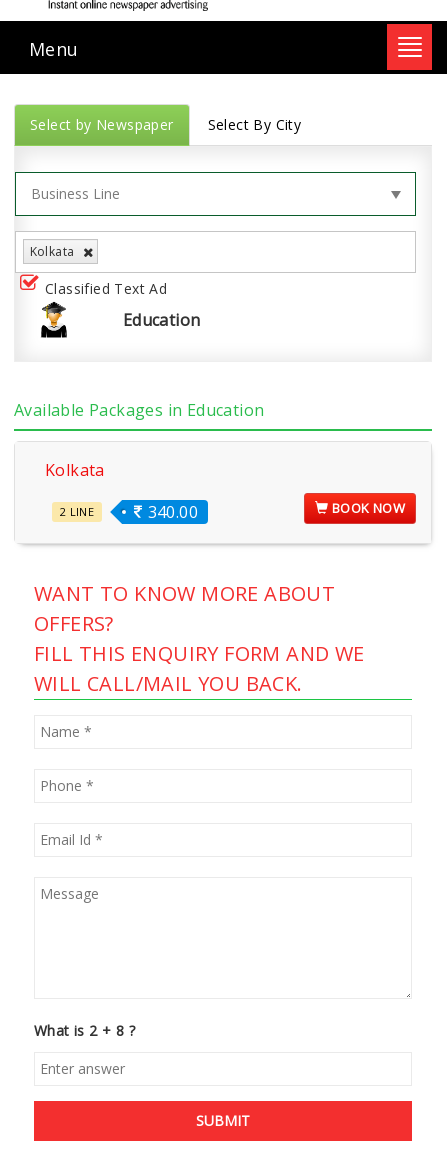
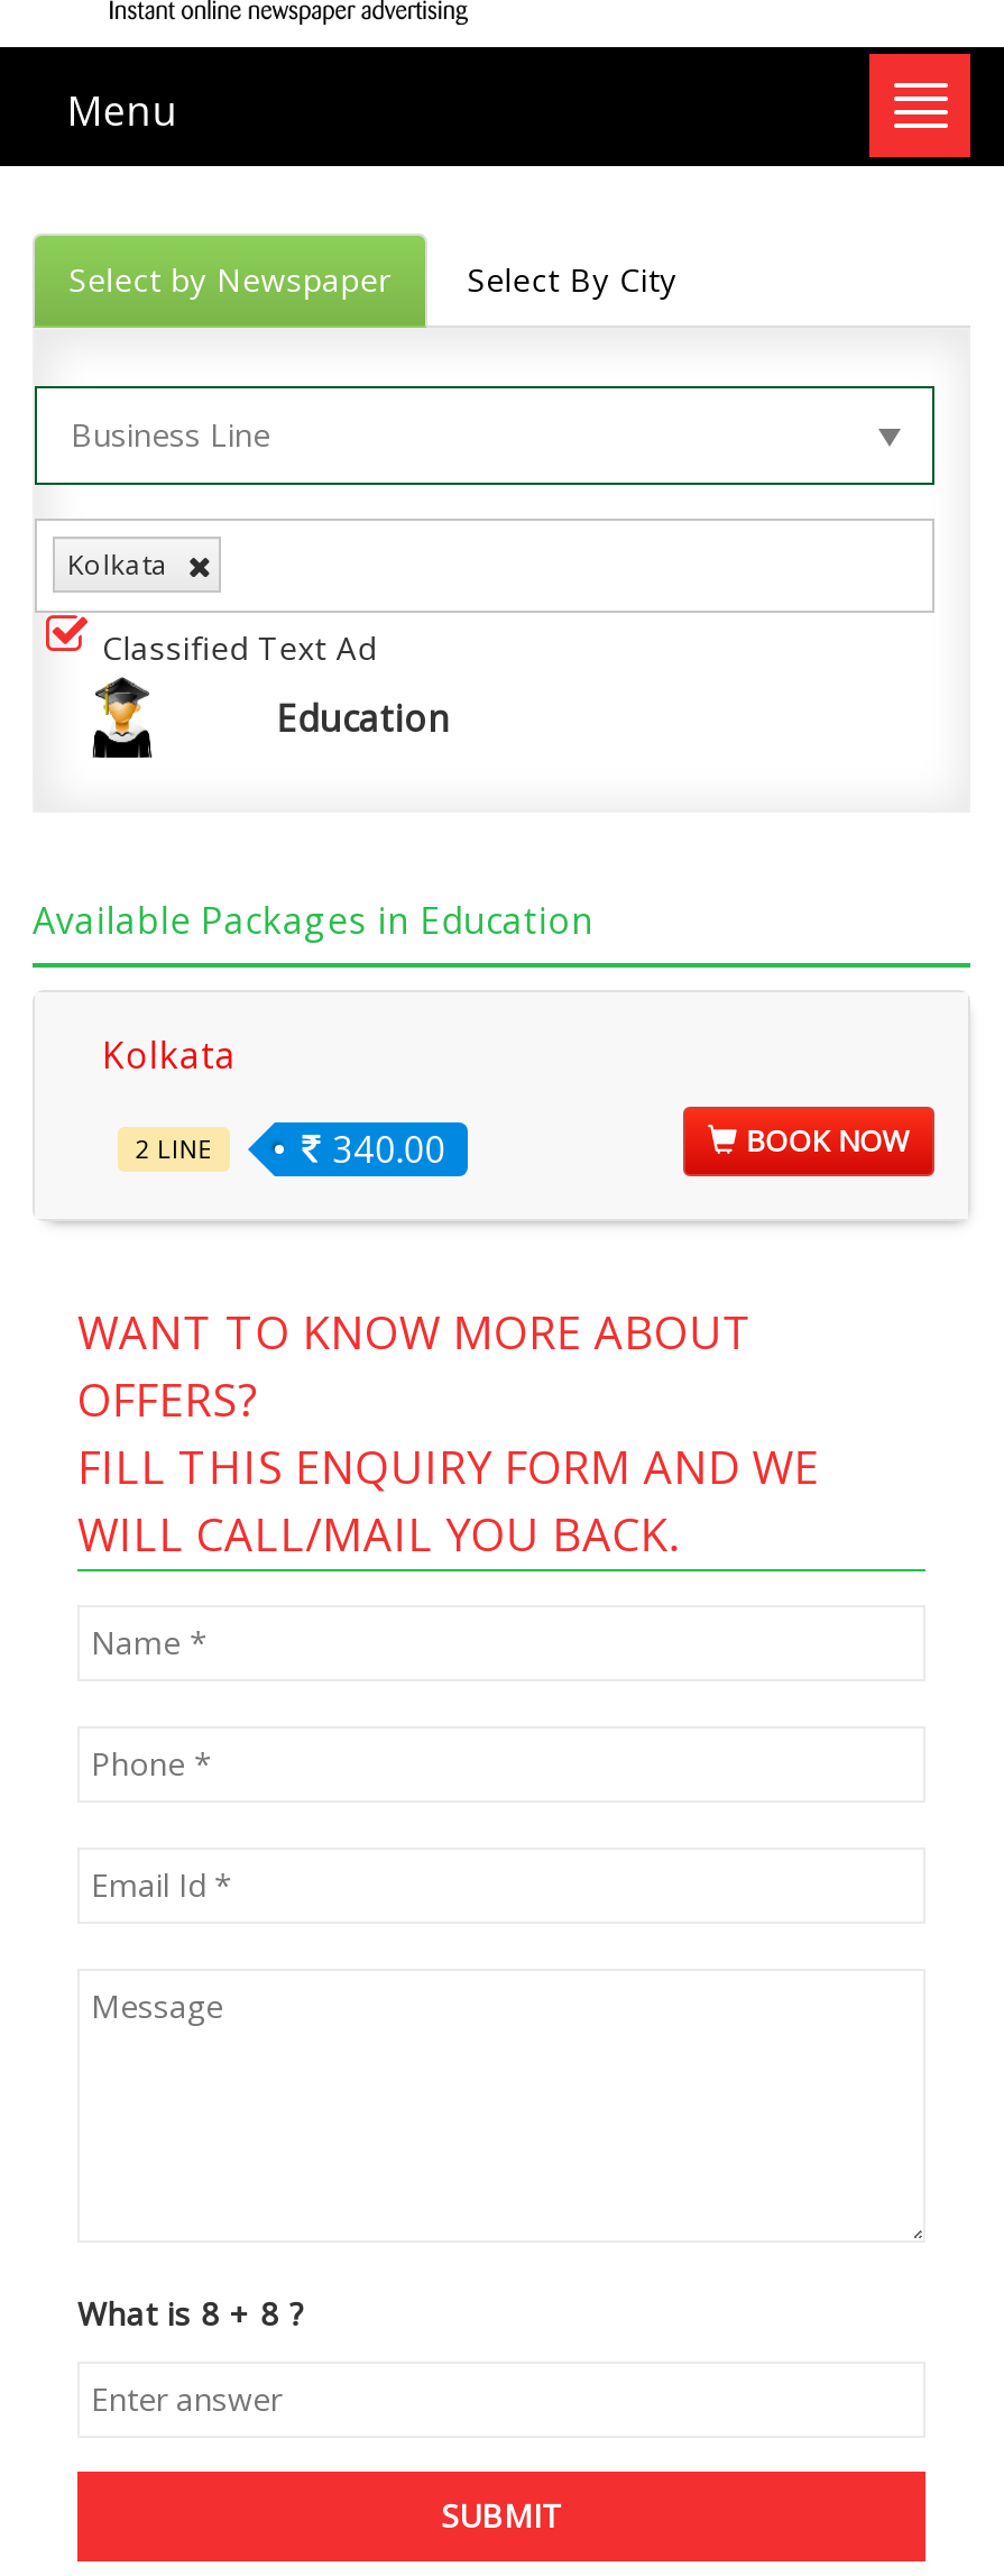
[34,1021,135,1040] What is 2 + 8 ? -> [77,2292,304,2335] What is 8 + 8 ?

